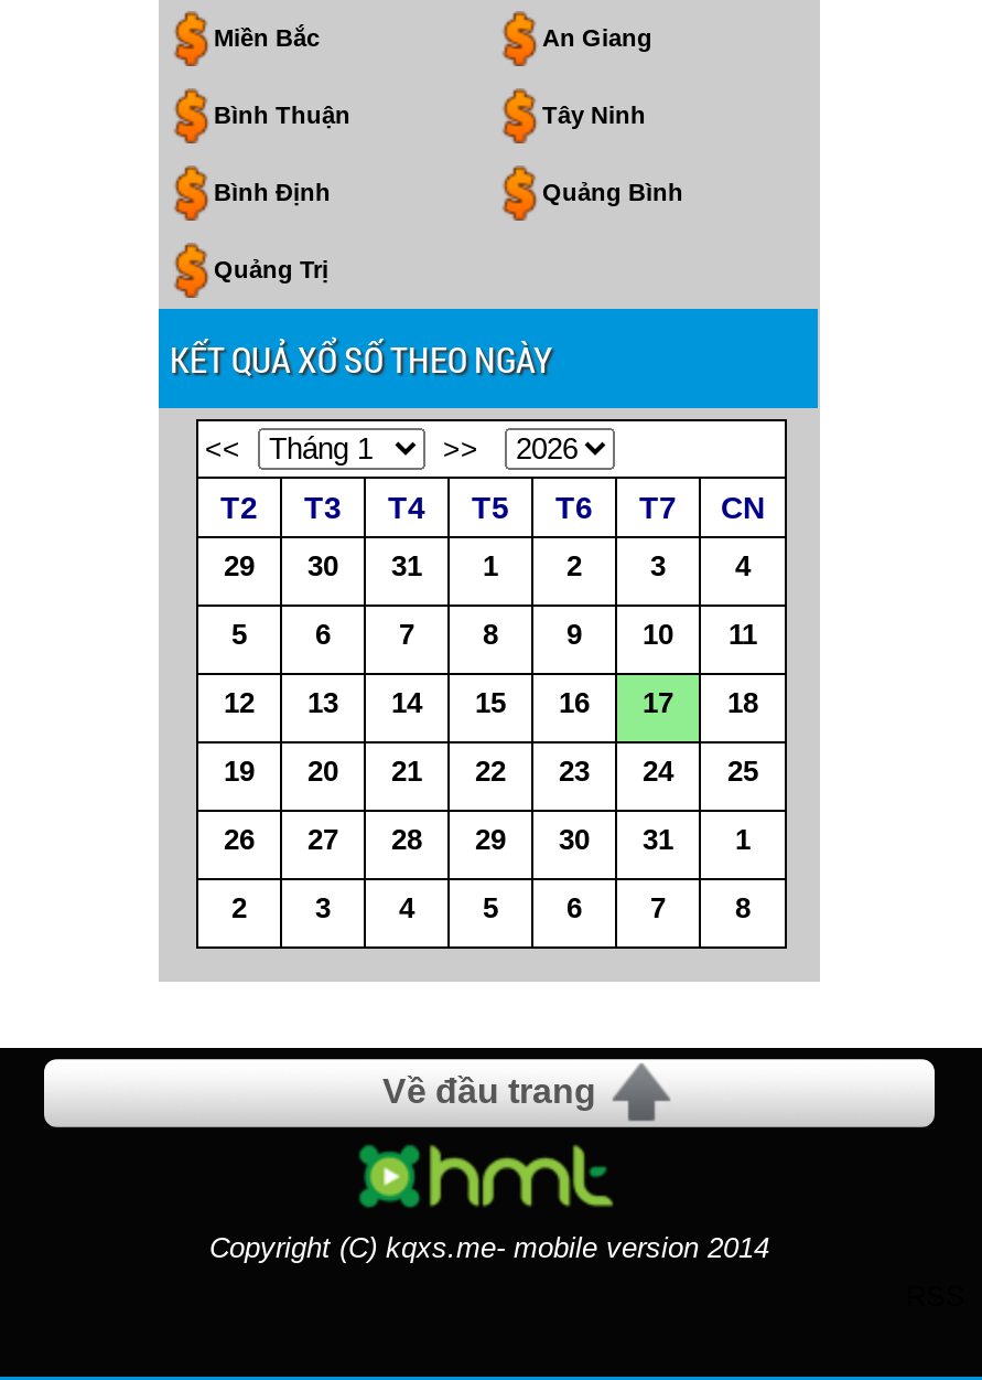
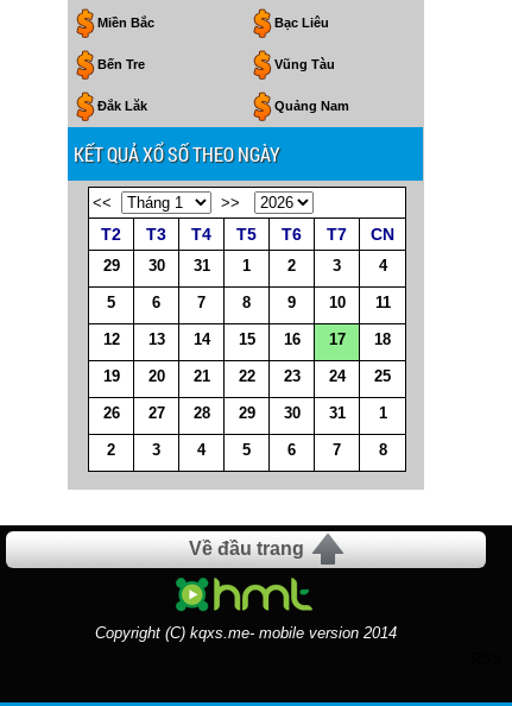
[214,24,683,282] An Giang | Bình Thuận | Tây Ninh | Bình Định | Quảng Bình | Quảng Trị -> [97,15,349,113] Bạc Liêu | Bến Tre | Vũng Tàu | Đắk Lăk | Quảng Nam

